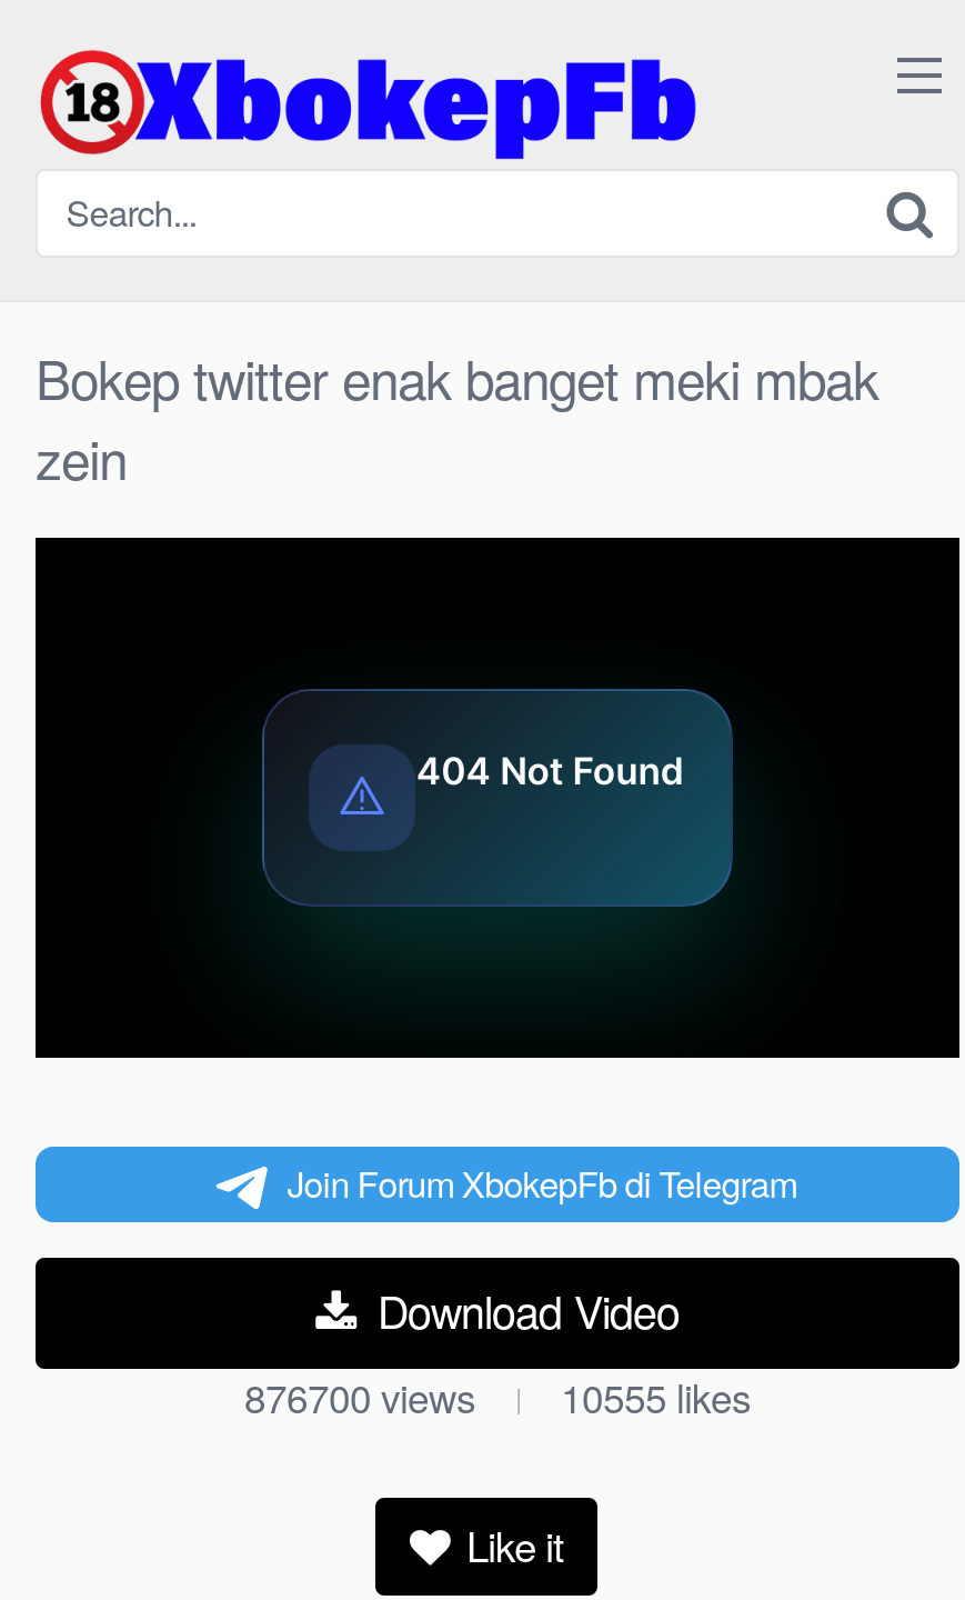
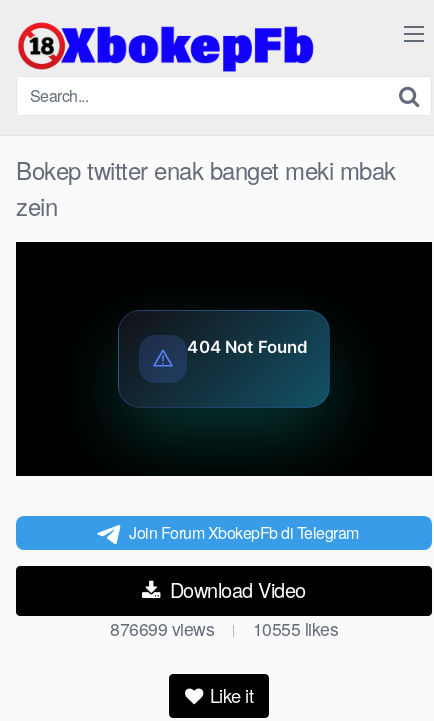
[244,1369,475,1424] 876700views -> [110,616,214,641] 876699views

